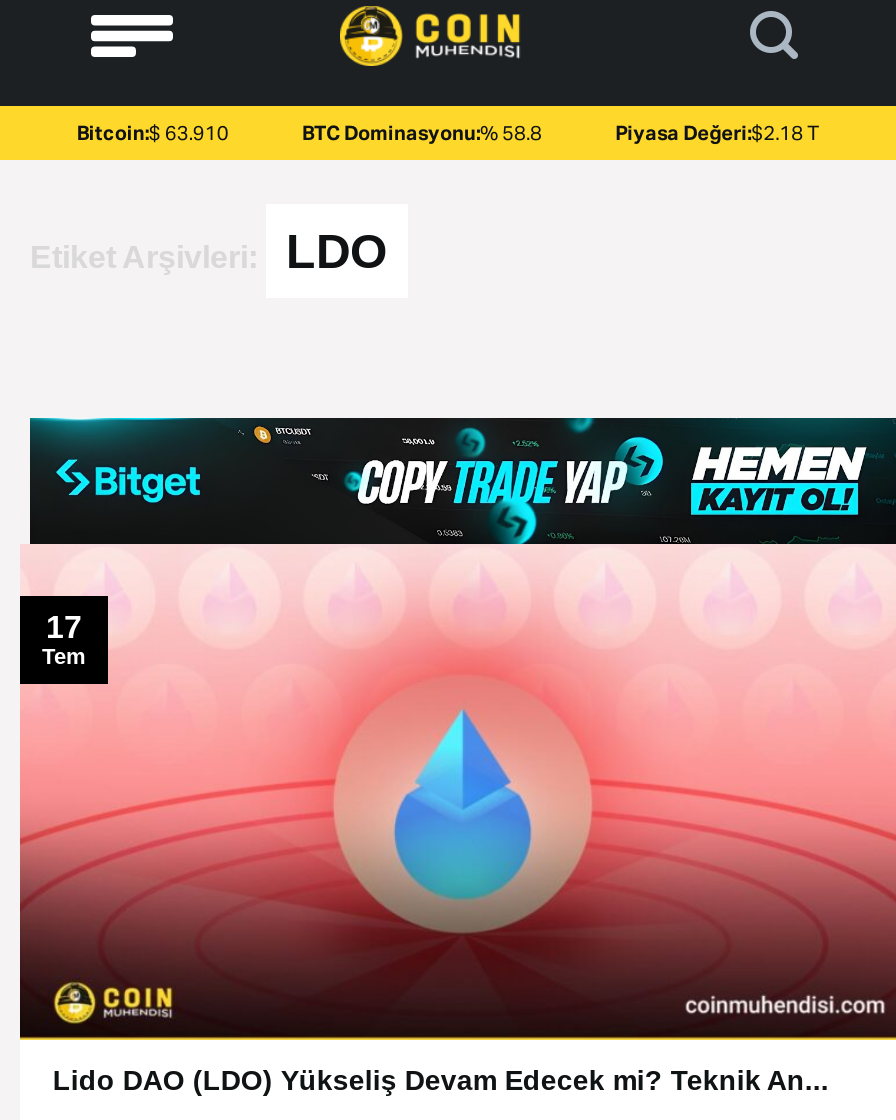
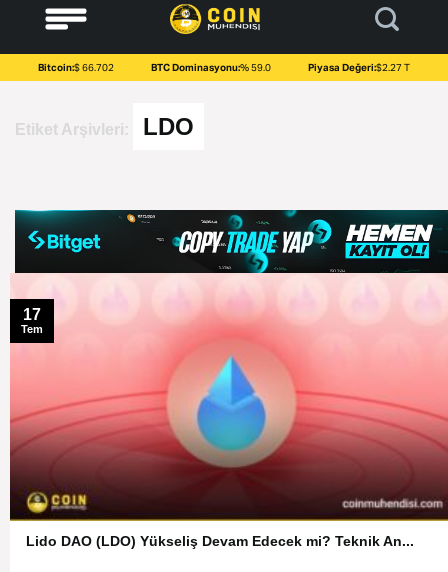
[77,123,229,143] Bitcoin:$ 63.910 -> [38,62,114,72] Bitcoin:$ 66.702
[302,123,542,143] BTC Dominasyonu:% 58.8 -> [151,62,271,72] BTC Dominasyonu:% 59.0
[615,123,819,143] Piyasa Değeri:$2.18 T -> [308,62,410,72] Piyasa Değeri:$2.27 T

